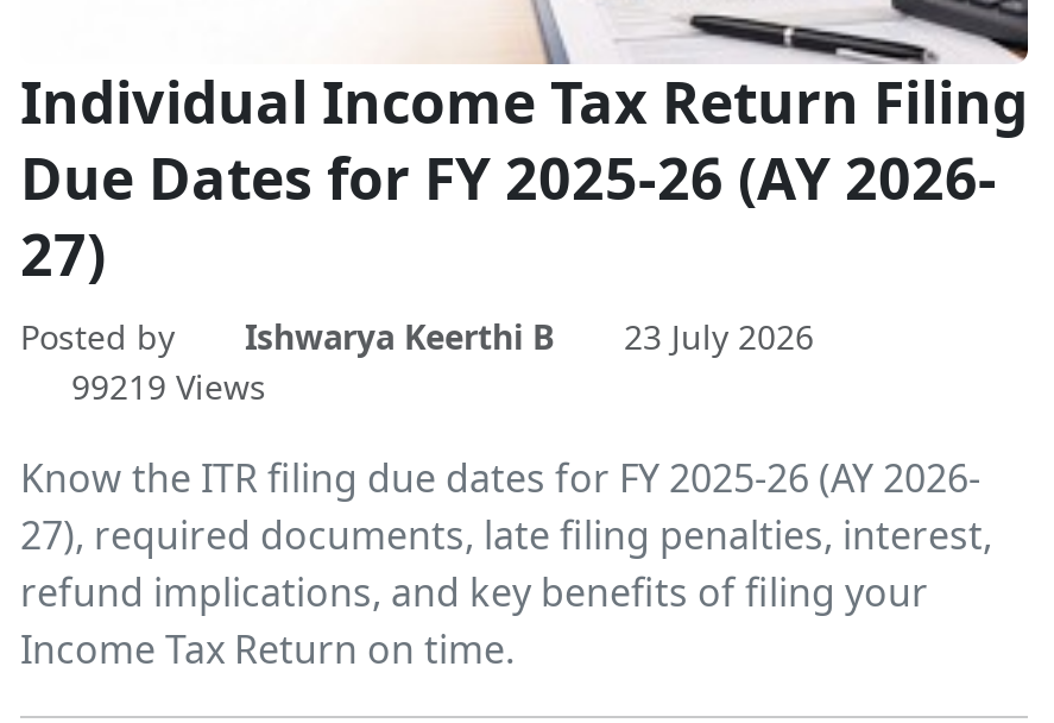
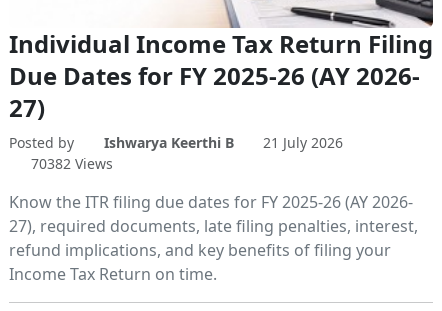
[20,315,814,361] Posted by Ishwarya Keerthi B 23 July 2026 -> [9,133,343,152] Posted by Ishwarya Keerthi B 21 July 2026
[71,365,266,410] 99219 Views -> [30,154,112,173] 70382 Views

